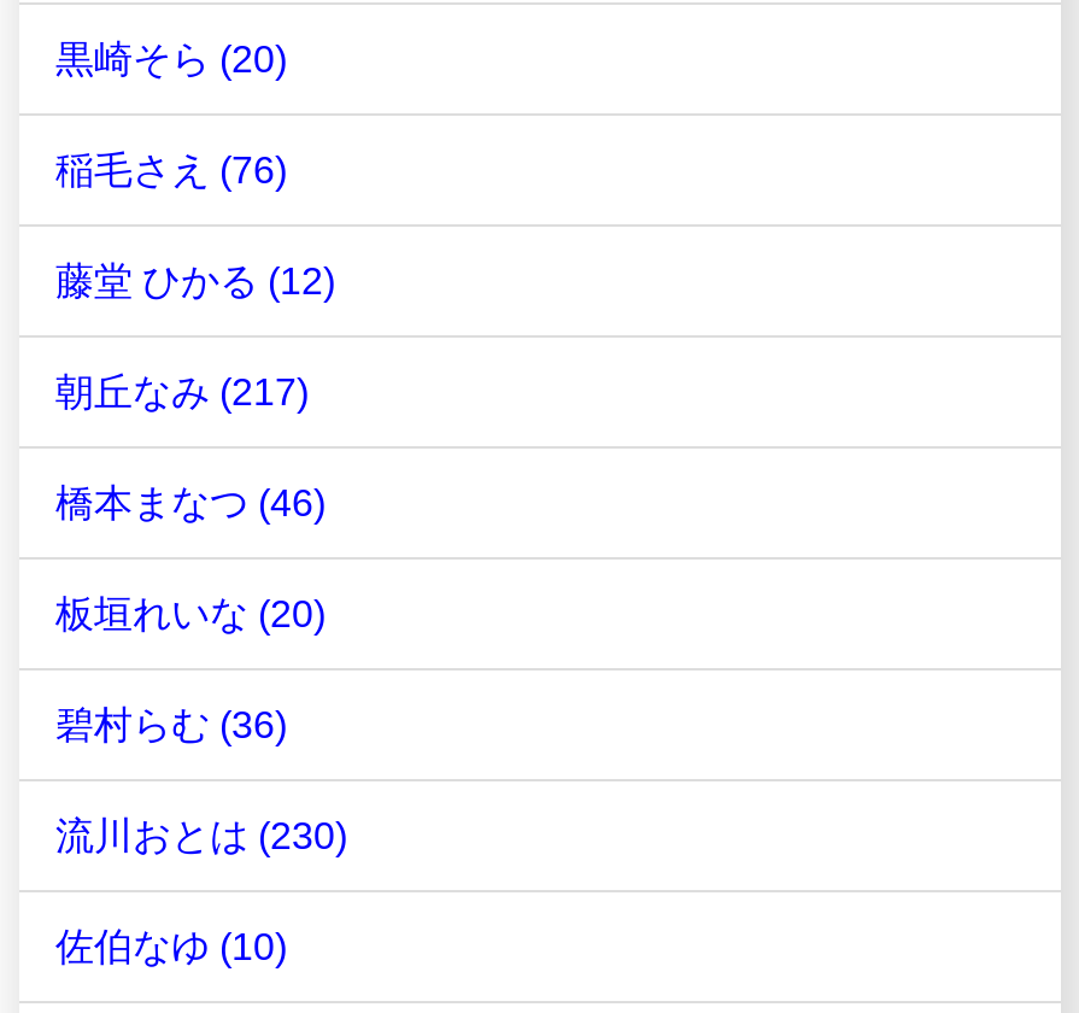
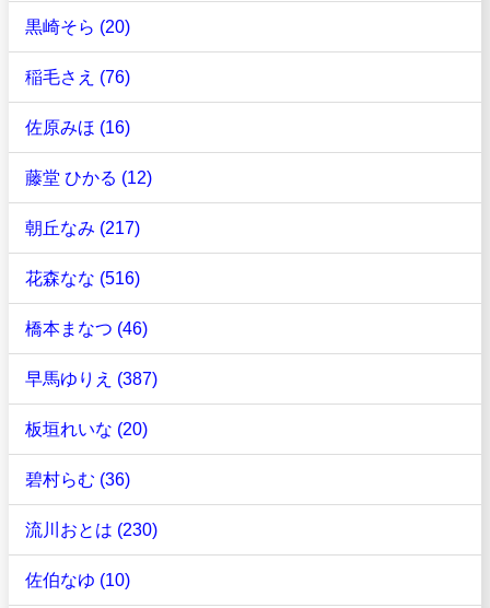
none -> [25,118,130,137] 佐原みほ (16)
none -> [25,269,140,288] 花森なな (516)
none -> [25,370,157,388] 早馬ゆりえ (387)

